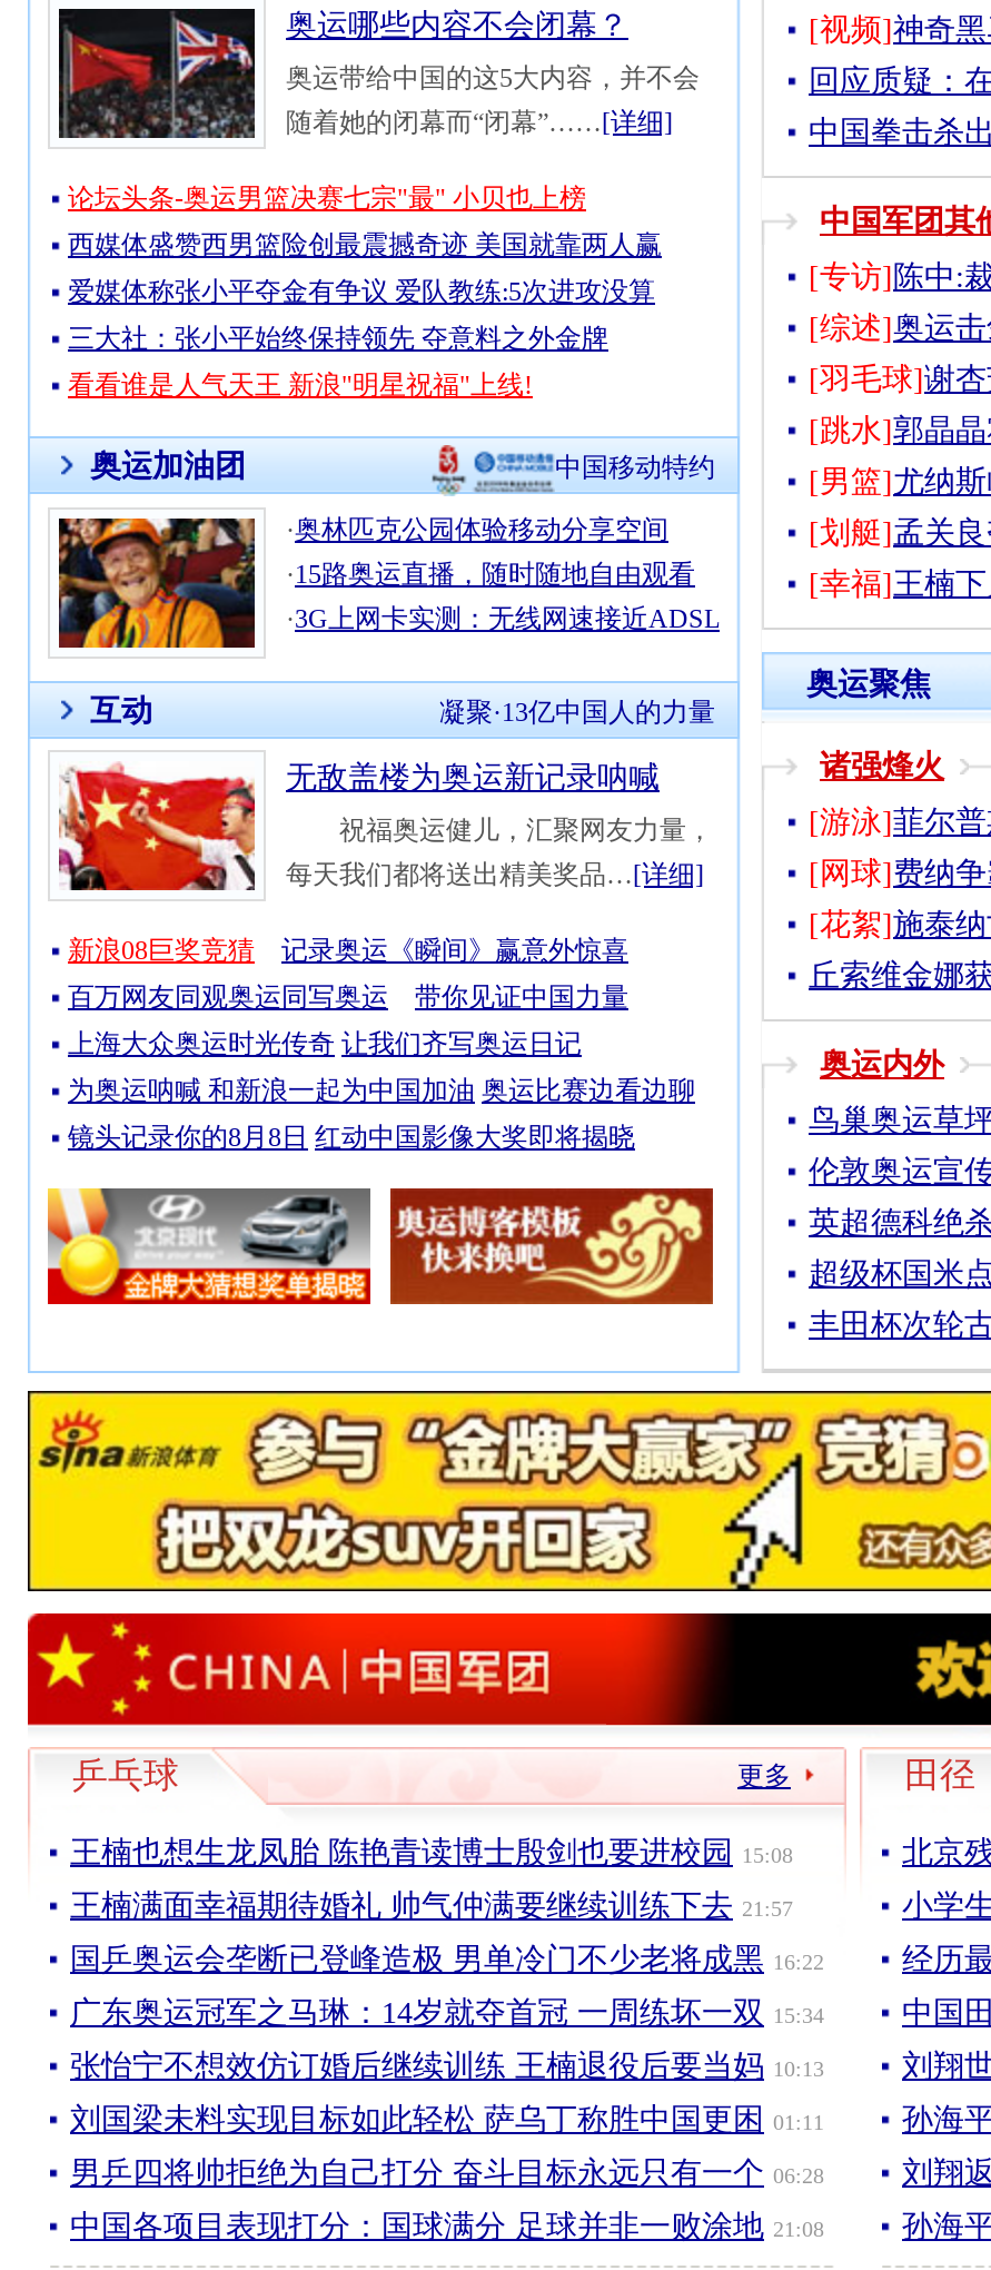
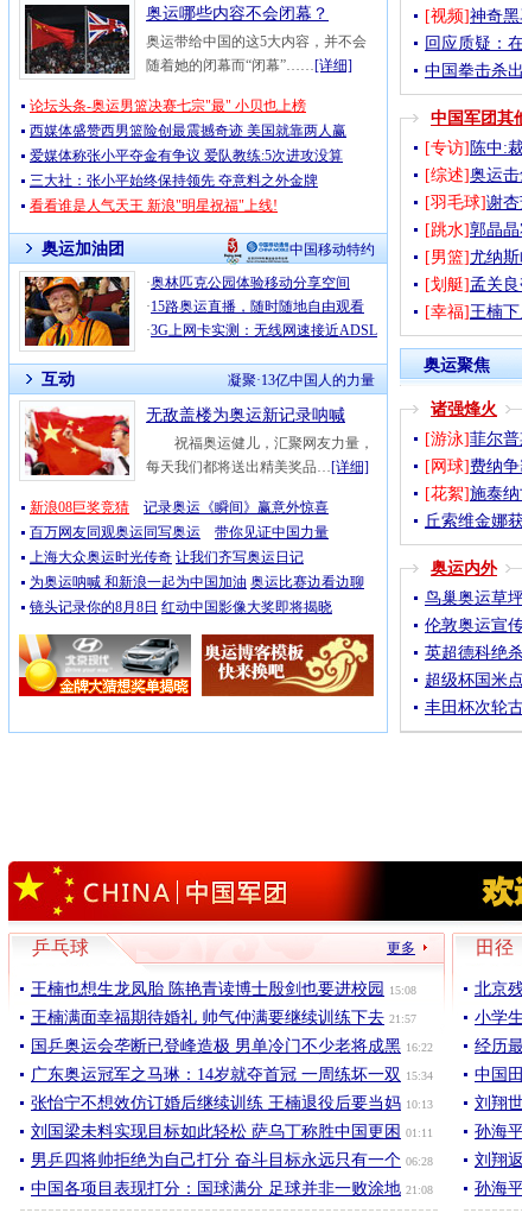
[26,1389,984,1593] [image] -> none

